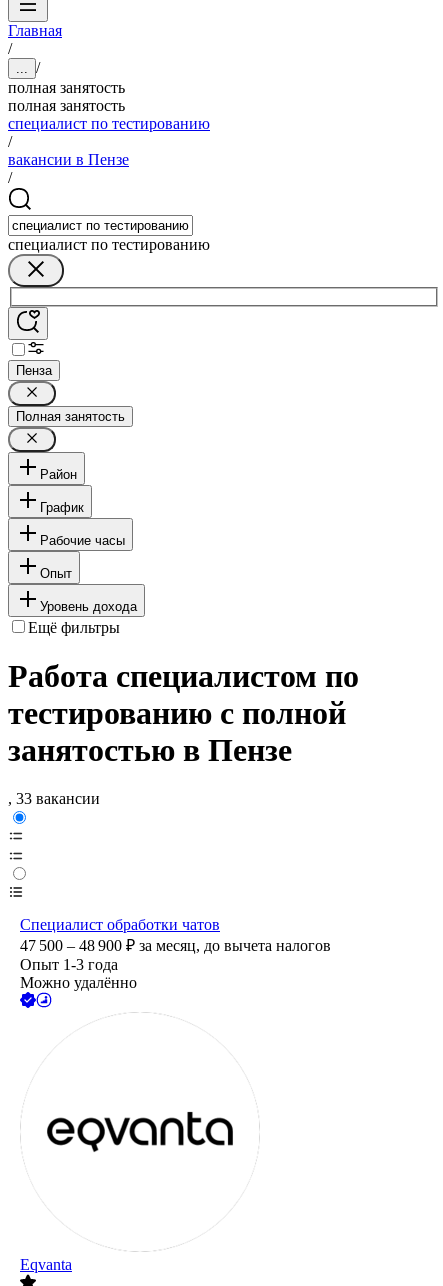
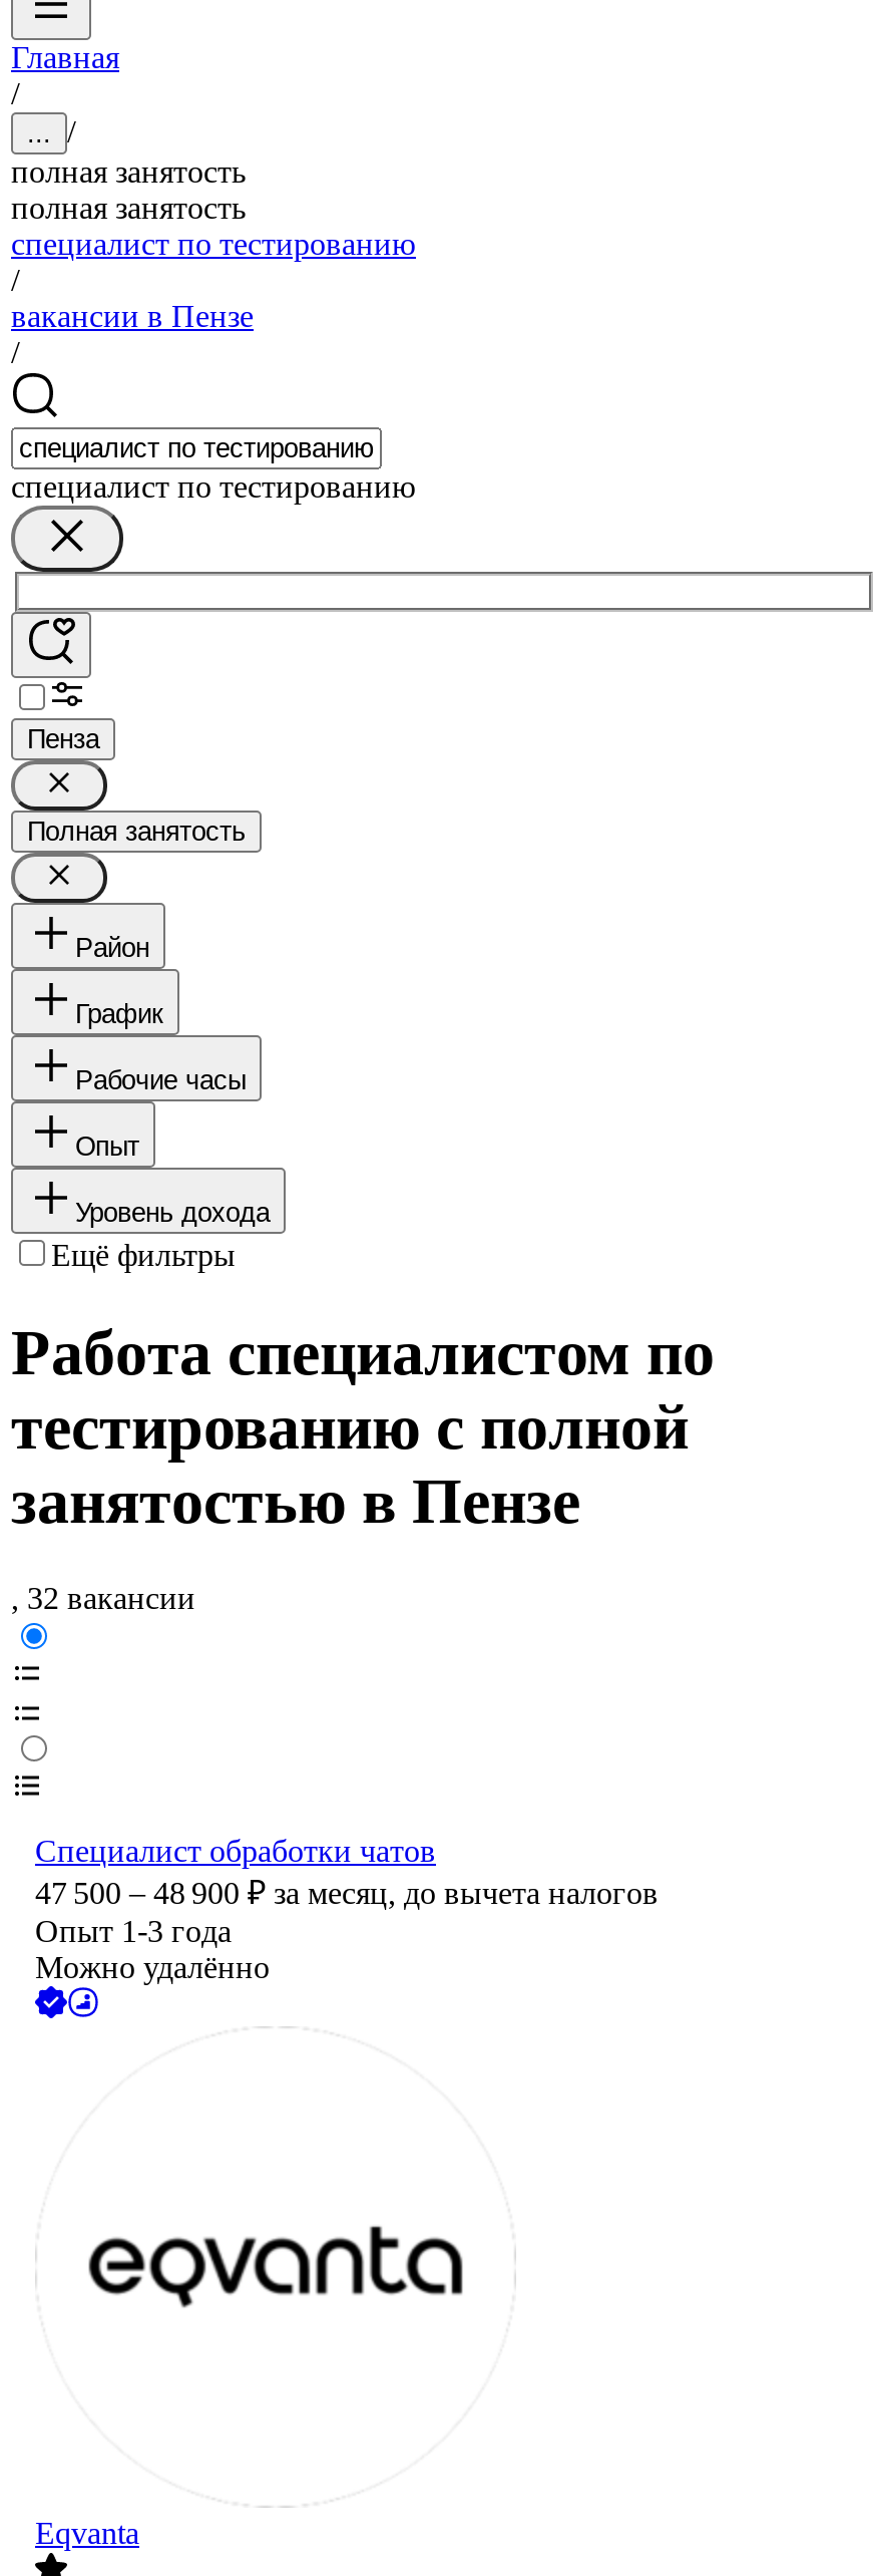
[8,790,100,807] , 33 вакансии -> [11,1582,195,1616] , 32 вакансии

